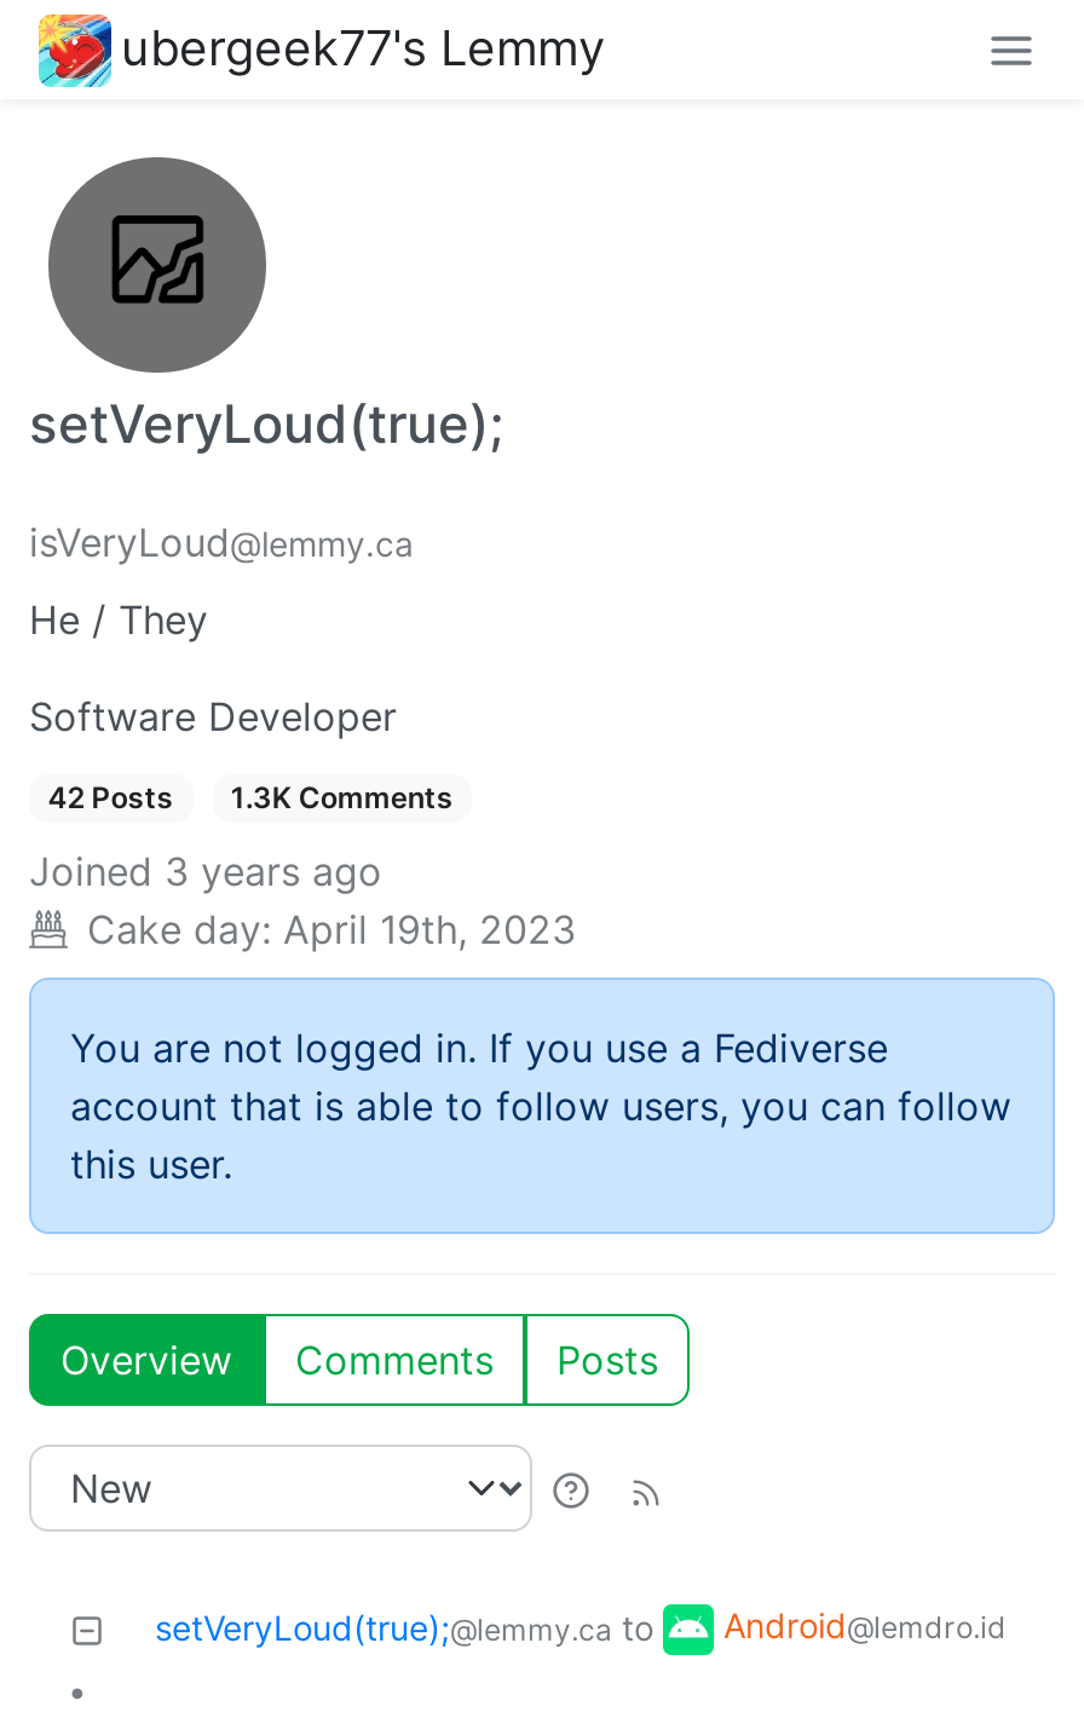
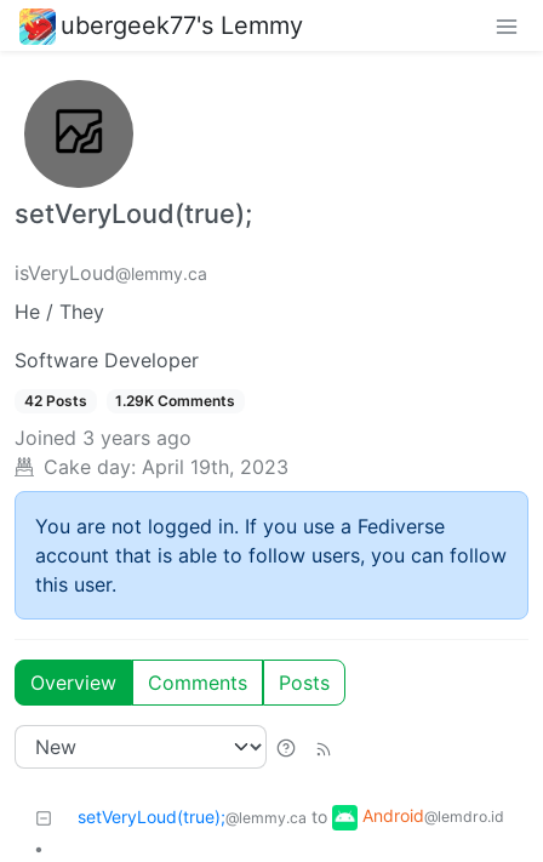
[48,779,453,816] 42 Posts 1.3K Comments -> [24,392,236,410] 42 Posts 1.29K Comments

